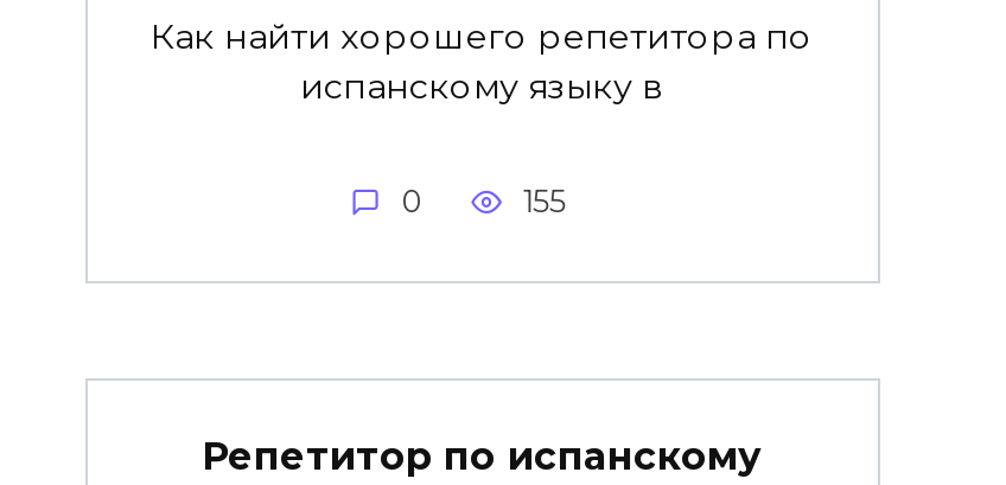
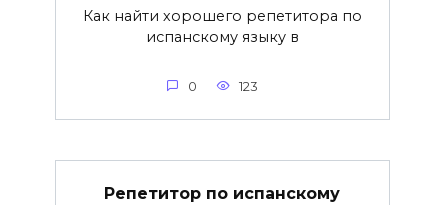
[522,185,565,221] 155 -> [239,79,258,94] 123

